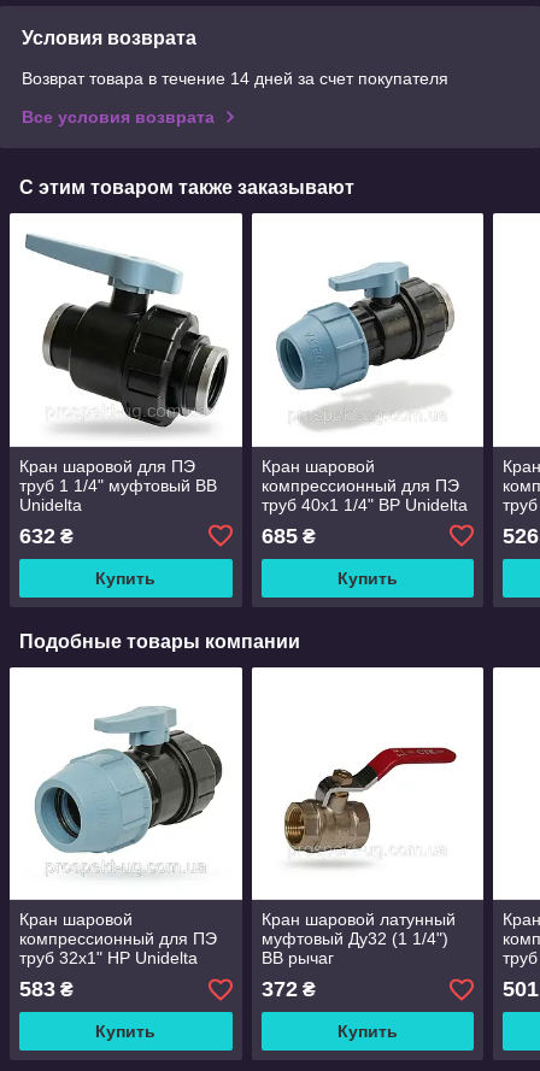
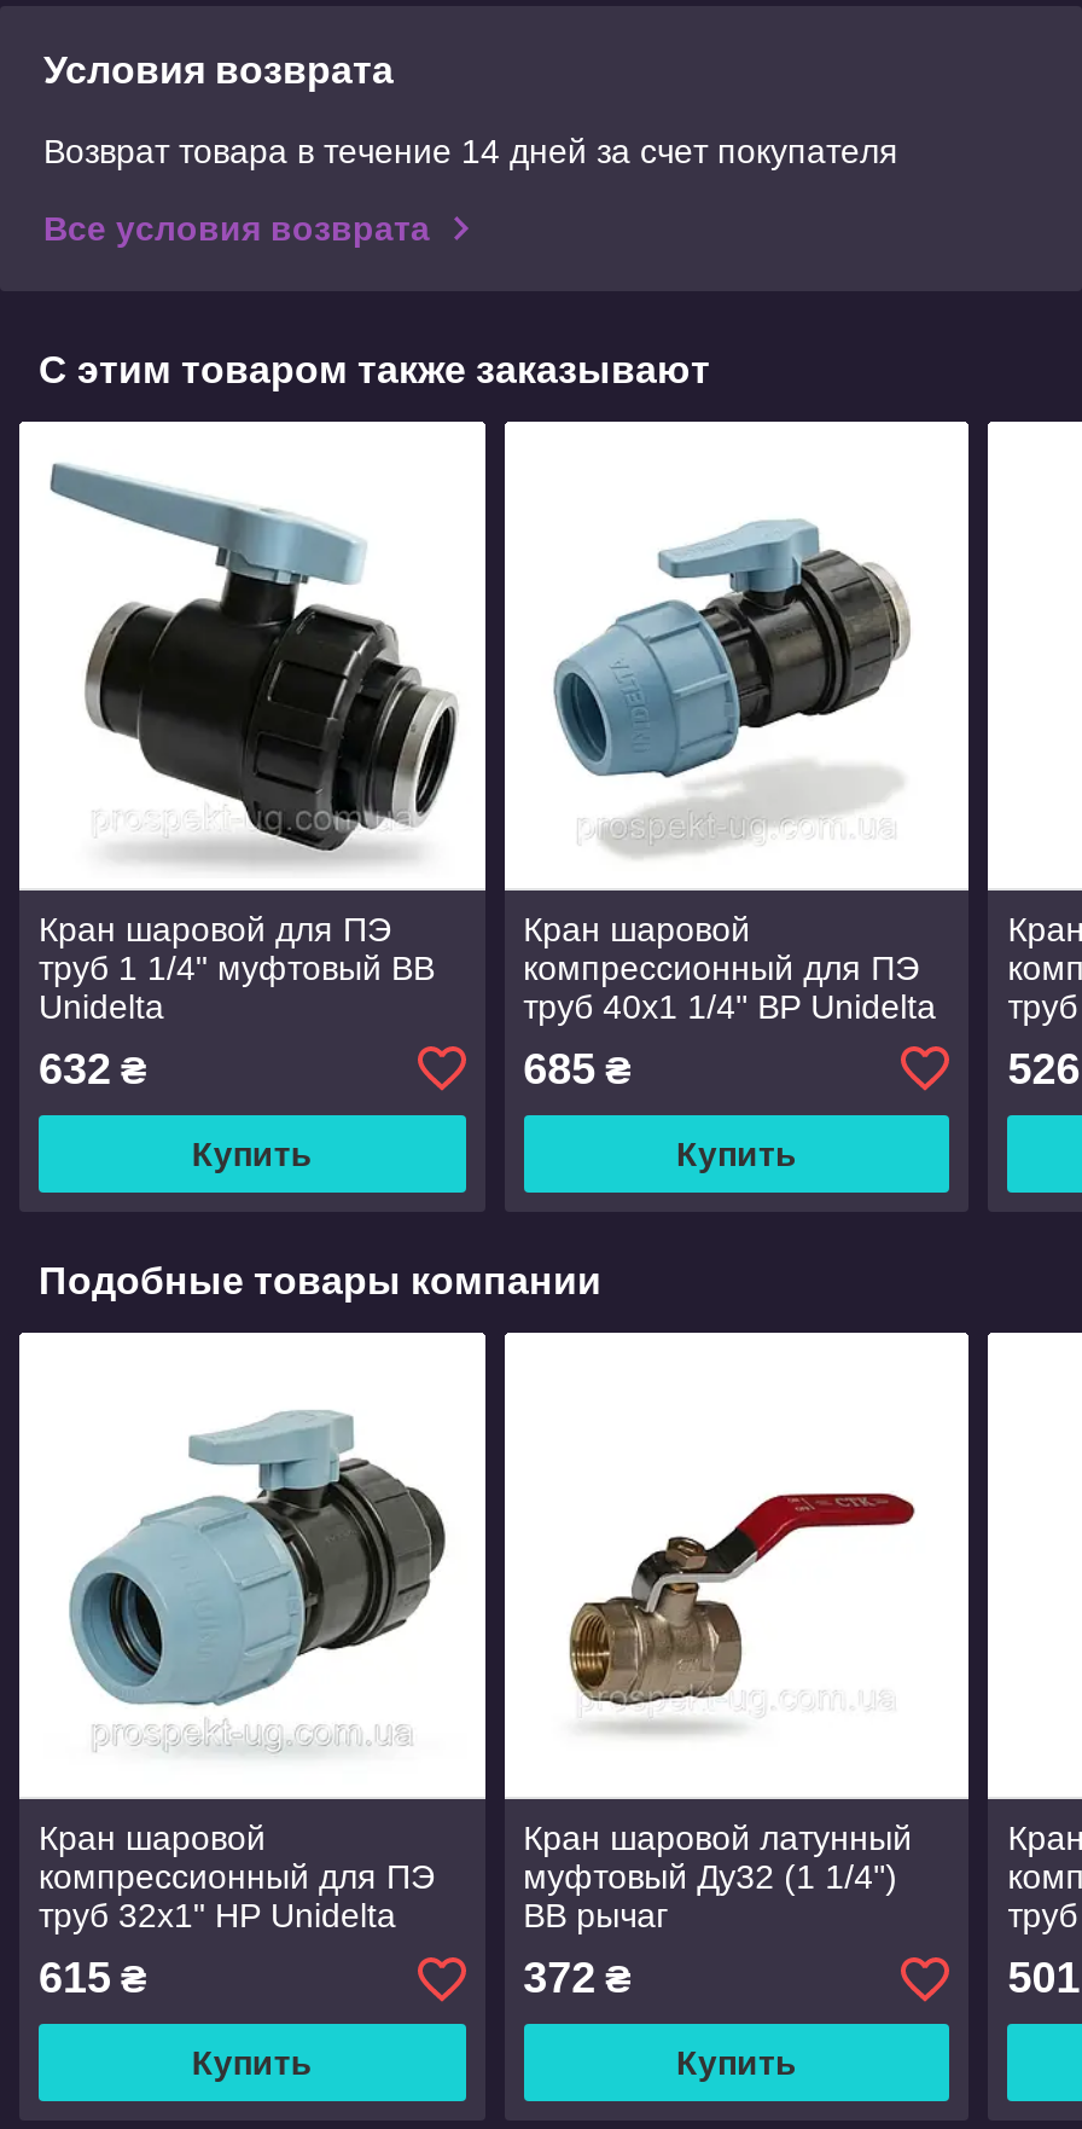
[19,978,74,1002] 583 ₴ -> [39,1955,147,2003] 615 ₴

